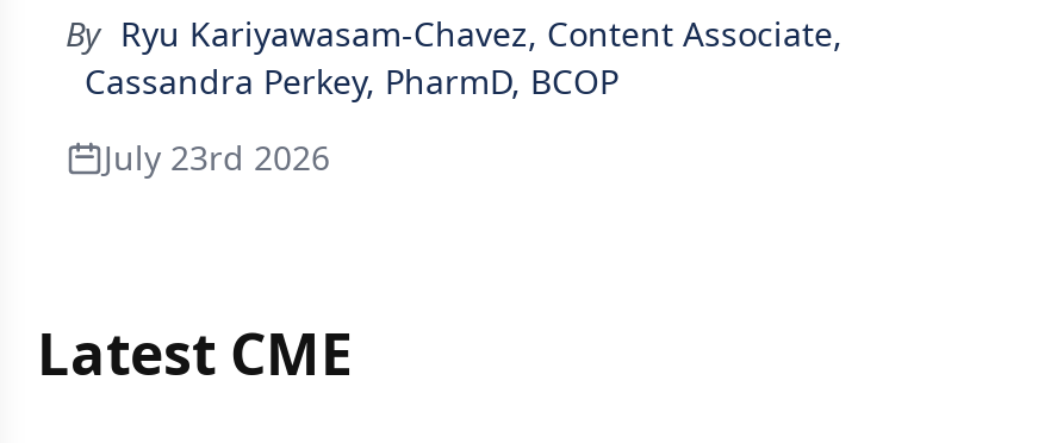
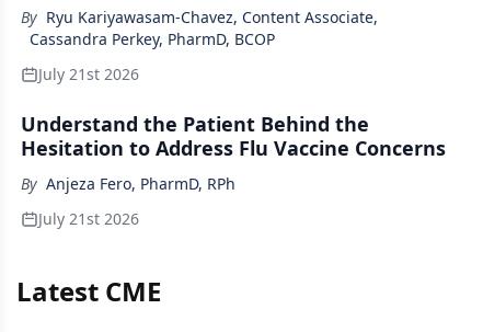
[104,135,330,180] July 23rd 2026 -> [21,64,446,229] July 21st 2026 | Understand the Patient Behind the | Hesitation to Address Flu Vaccine Concerns | By Anjeza Fero, PharmD, RPh | July 21st 2026

